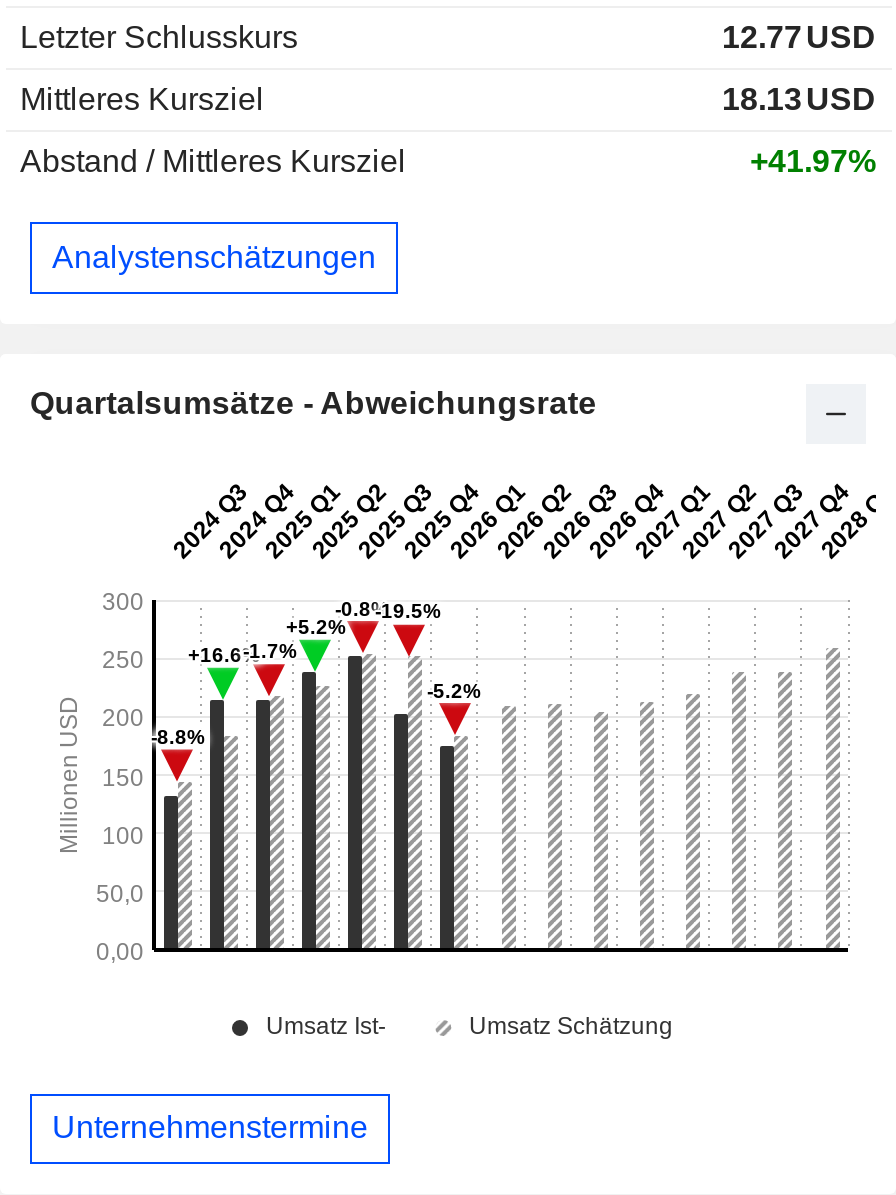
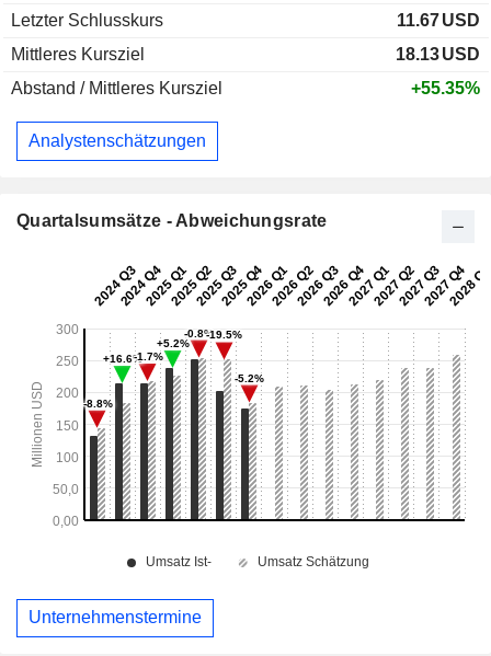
[722,21,876,55] 12.77 USD -> [397,11,480,30] 11.67 USD
[750,145,876,179] +41.97% -> [411,79,480,98] +55.35%

